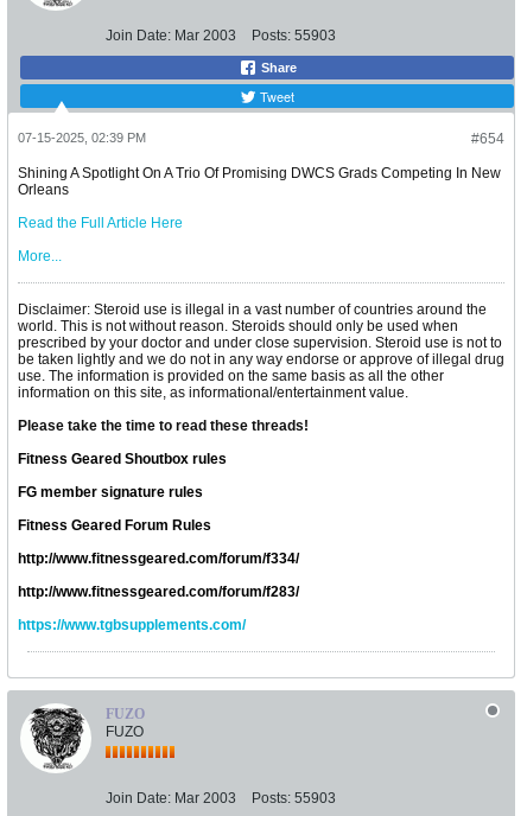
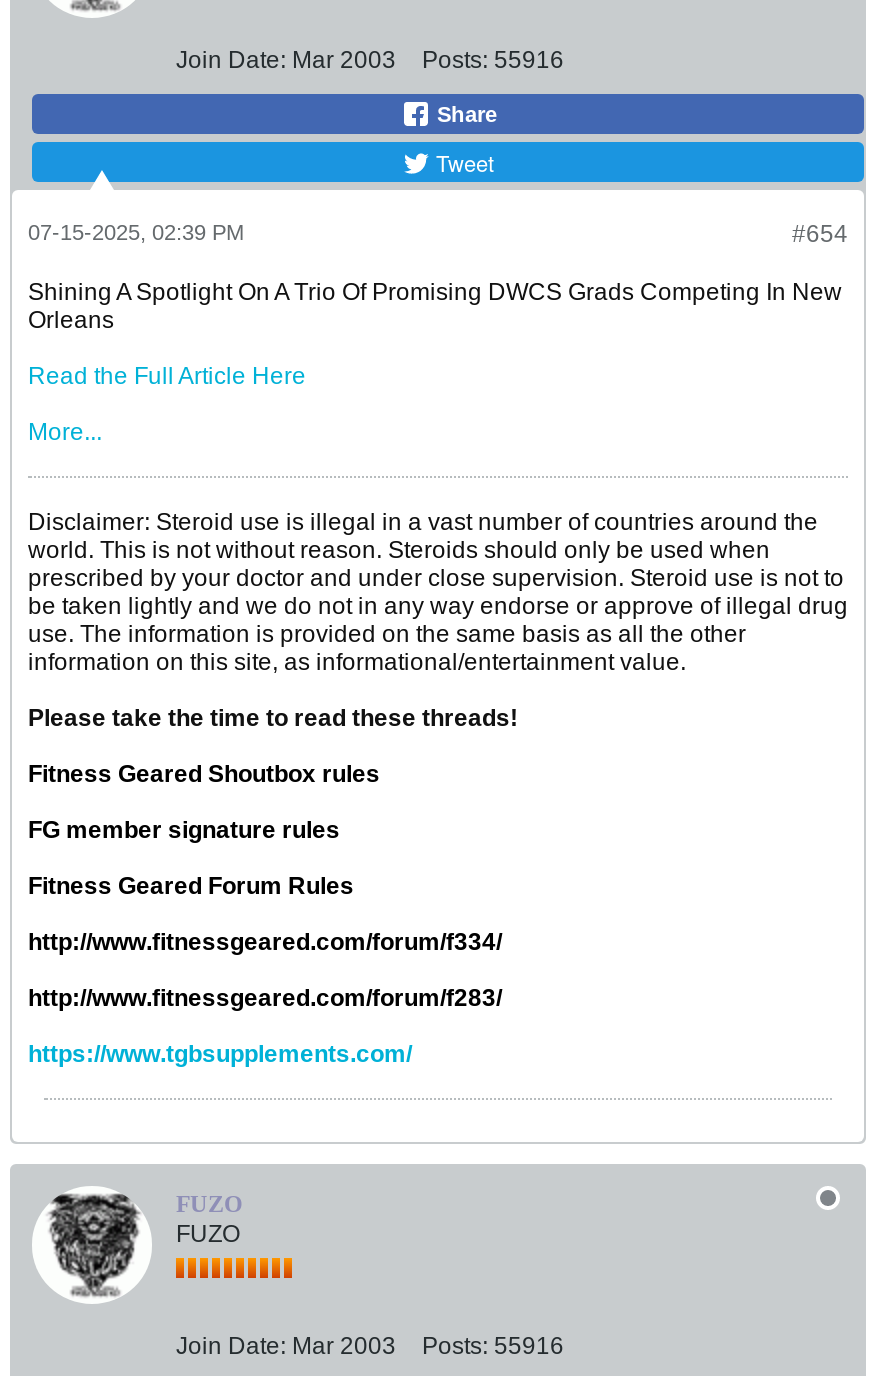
[106,27,336,44] Join Date: Mar 2003 Posts: 55903 -> [176,46,564,74] Join Date: Mar 2003 Posts: 55916
[106,790,336,807] Join Date: Mar 2003 Posts: 55903 -> [176,1332,564,1360] Join Date: Mar 2003 Posts: 55916

